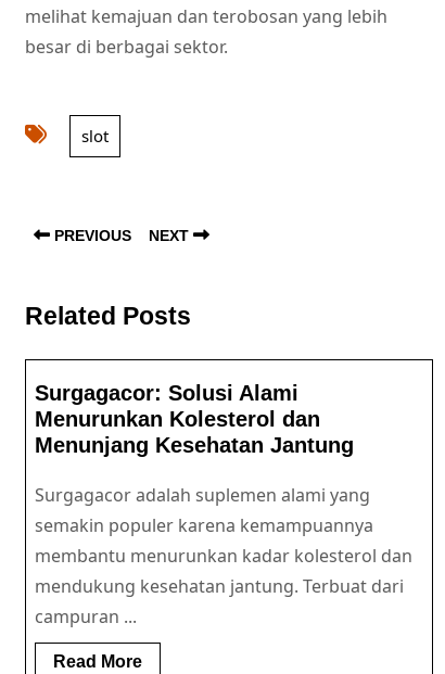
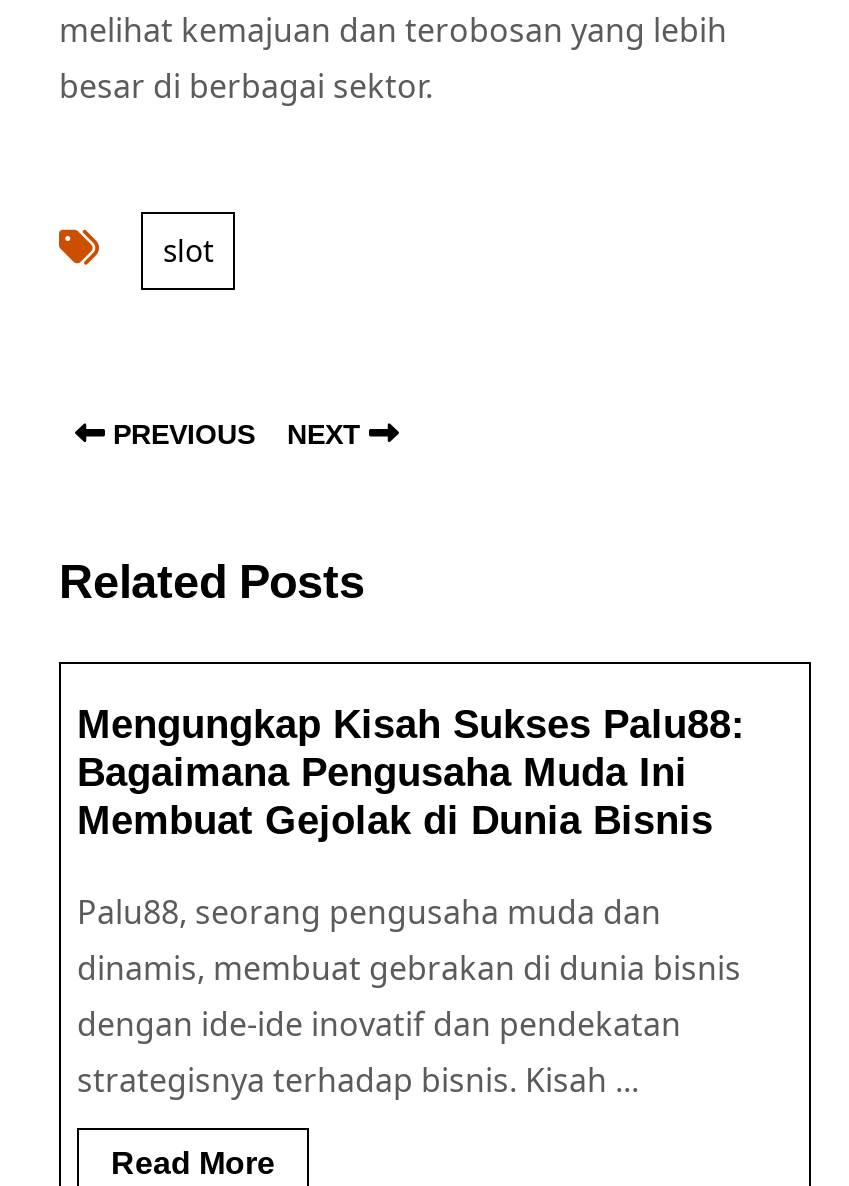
[35,381,354,457] Surgagacor: Solusi Alami | Menurunkan Kolesterol dan | Menunjang Kesehatan Jantung -> [77,702,745,842] Mengungkap Kisah Sukses Palu88: | Bagaimana Pengusaha Muda Ini | Membuat Gejolak di Dunia Bisnis
[35,483,412,628] Surgagacor adalah suplemen alami yang | semakin populer karena kemampuannya | membantu menurunkan kadar kolesterol dan | mendukung kesehatan jantung. Terbuat dari | campuran ... -> [77,890,741,1102] Palu88, seorang pengusaha muda dan | dinamis, membuat gebrakan di dunia bisnis | dengan ide-ide inovatif dan pendekatan | strategisnya terhadap bisnis. Kisah ...

